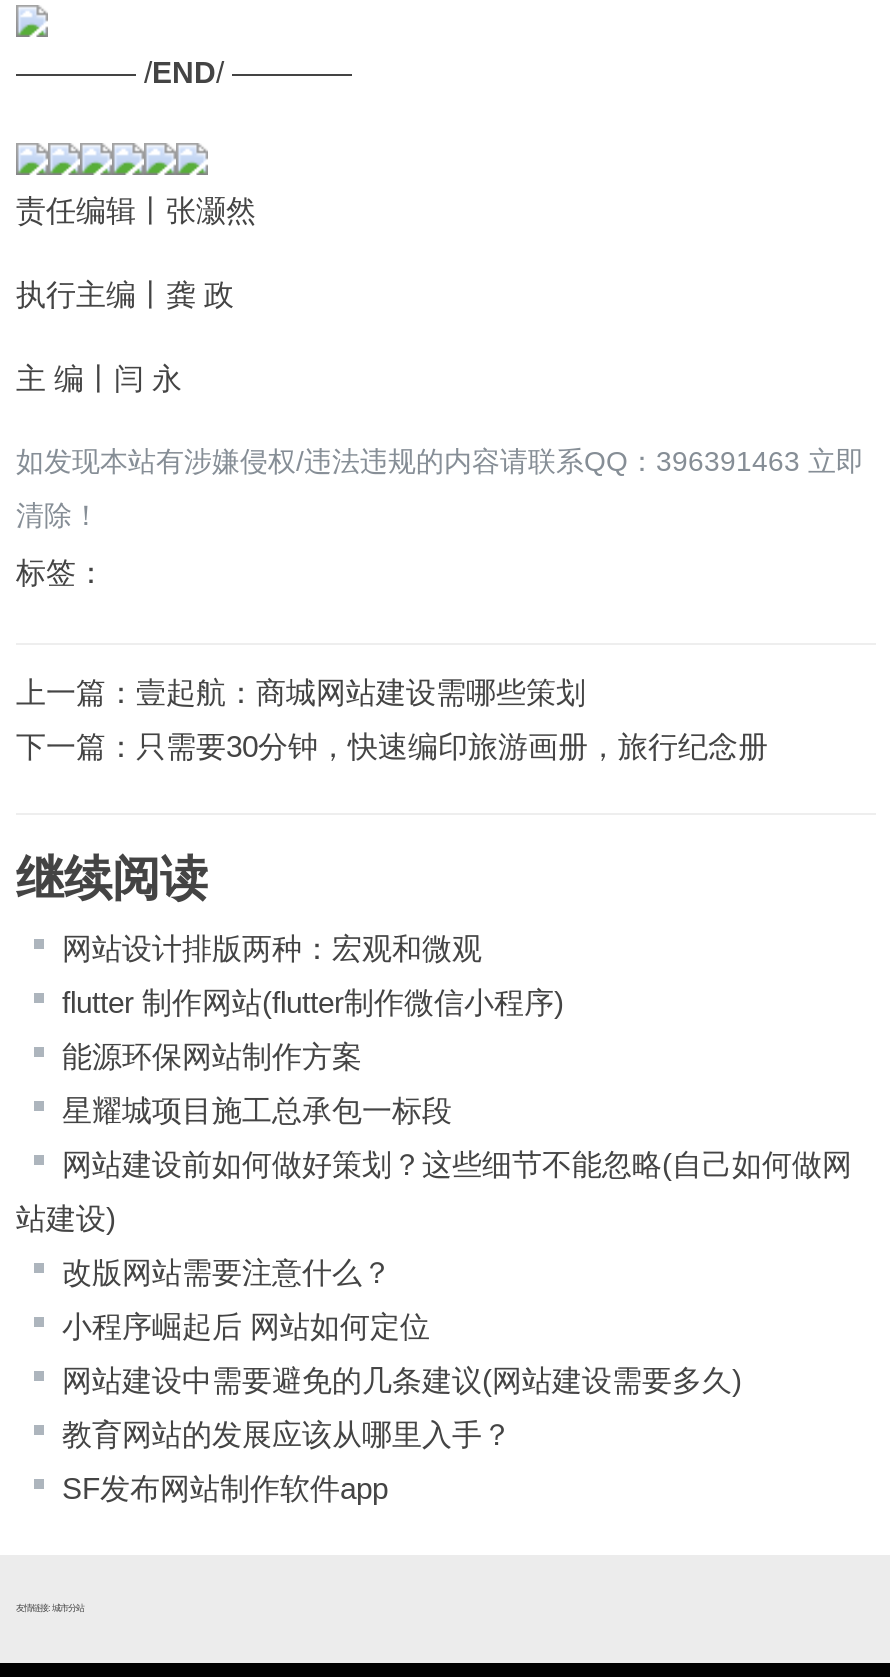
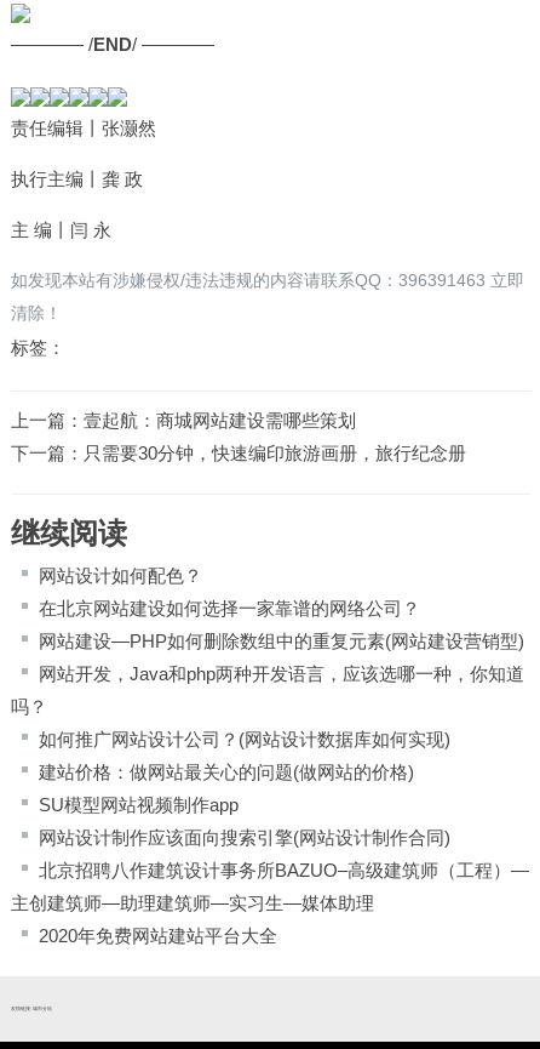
[16,931,852,1505] 网站设计排版两种：宏观和微观 | flutter 制作网站(flutter制作微信小程序) | 能源环保网站制作方案 | 星耀城项目施工总承包一标段 | 网站建设前如何做好策划？这些细节不能忽略(自己如何做网 | 站建设) | 改版网站需要注意什么？ | 小程序崛起后 网站如何定位 | 网站建设中需要避免的几条建议(网站建设需要多久) | 教育网站的发展应该从哪里入手？ | SF发布网站制作软件app -> [11,565,529,946] 网站设计如何配色？ | 在北京网站建设如何选择一家靠谱的网络公司？ | 网站建设—PHP如何删除数组中的重复元素(网站建设营销型) | 网站开发，Java和php两种开发语言，应该选哪一种，你知道 | 吗？ | 如何推广网站设计公司？(网站设计数据库如何实现) | 建站价格：做网站最关心的问题(做网站的价格) | SU模型网站视频制作app | 网站设计制作应该面向搜索引擎(网站设计制作合同) | 北京招聘八作建筑设计事务所BAZUO–高级建筑师（工程）— | 主创建筑师—助理建筑师—实习生—媒体助理 | 2020年免费网站建站平台大全

